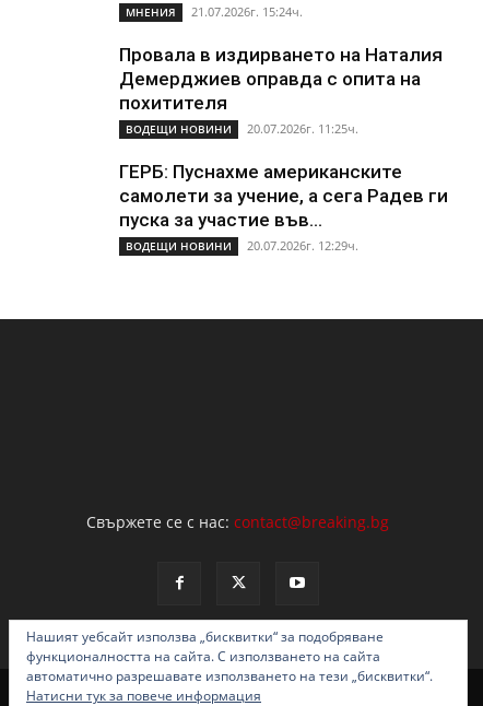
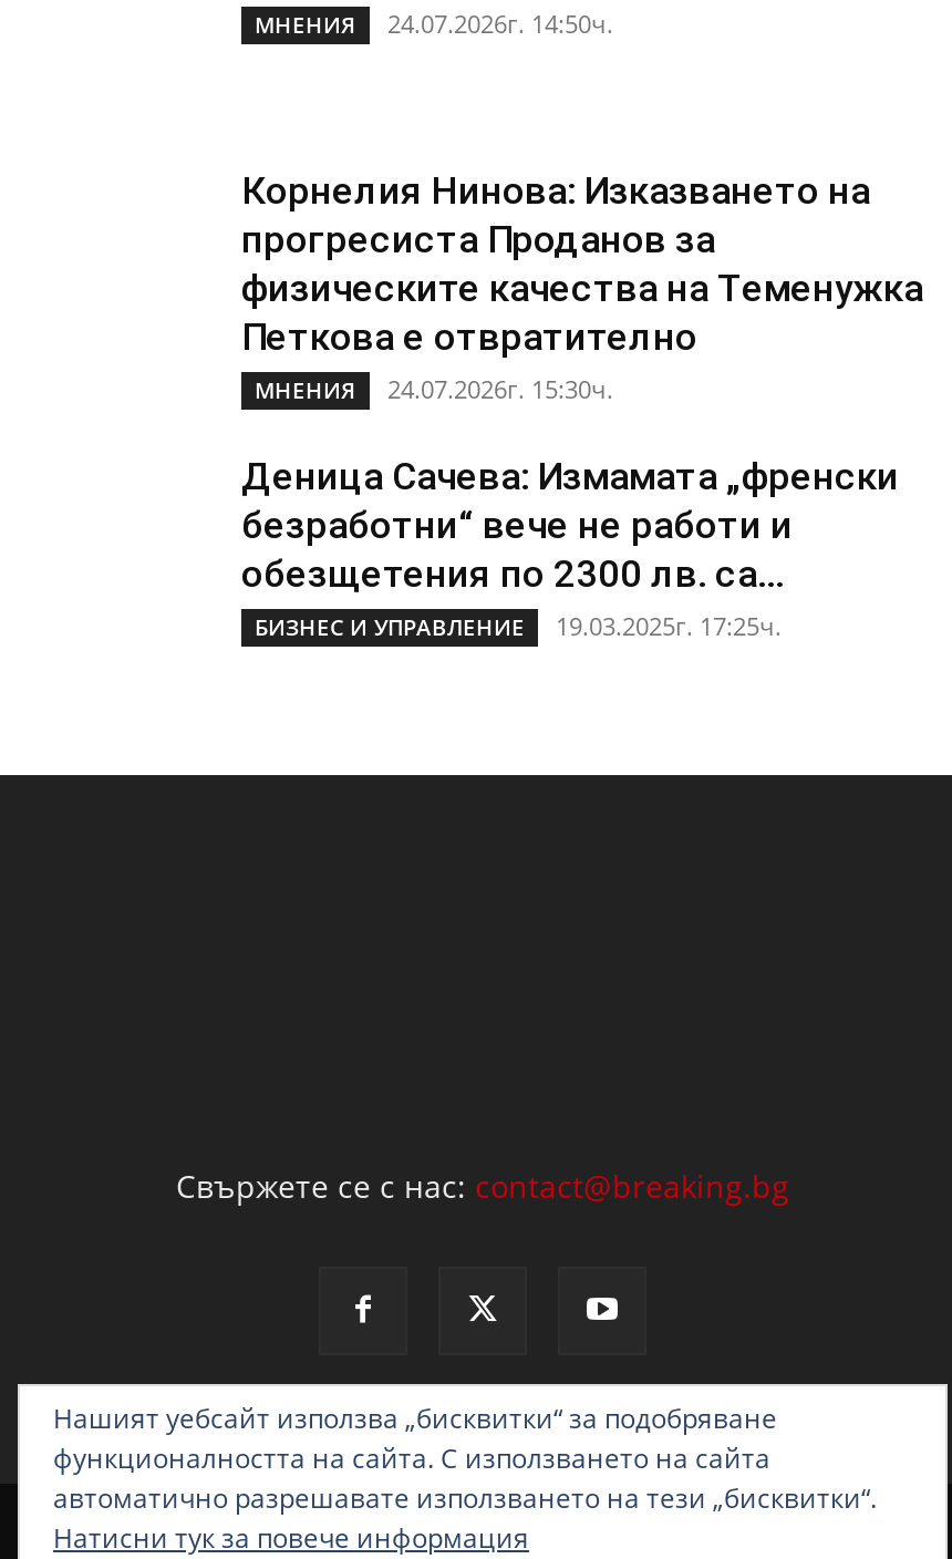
[126,3,303,20] МНЕНИЯ 21.07.2026г. 15:24ч. -> [255,7,613,40] МНЕНИЯ 24.07.2026г. 14:50ч.
[119,44,443,137] Провала в издирването на Наталия | Демерджиев оправда с опита на | похитителя | ВОДЕЩИ НОВИНИ | 20.07.2026г. 11:25ч. -> [241,169,923,406] Корнелия Нинова: Изказването на | прогресиста Проданов за | физическите качества на Теменужка | Петкова е отвратително | МНЕНИЯ | 24.07.2026г. 15:30ч.
[119,161,448,254] ГЕРБ: Пуснахме американските | самолети за учение, а сега Радев ги | пуска за участие във... | ВОДЕЩИ НОВИНИ | 20.07.2026г. 12:29ч. -> [241,454,899,643] Деница Сачева: Измамата „френски | безработни“ вече не работи и | обезщетения по 2300 лв. са... | БИЗНЕС И УПРАВЛЕНИЕ | 19.03.2025г. 17:25ч.

